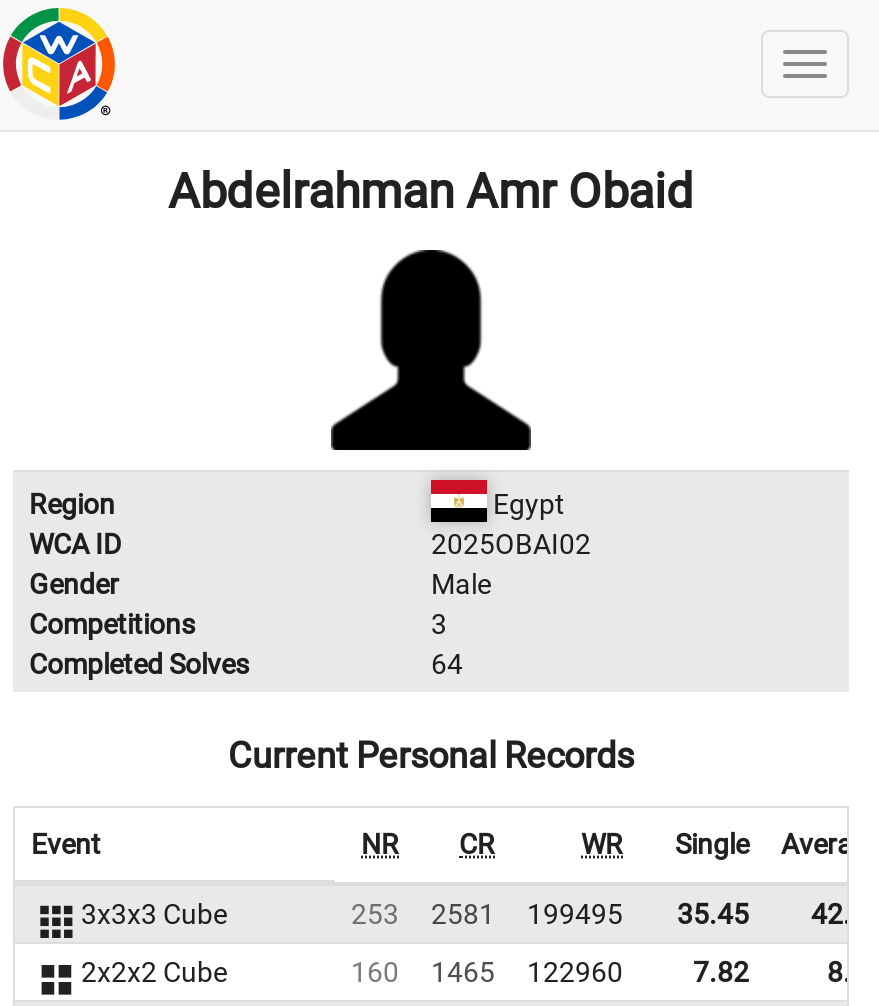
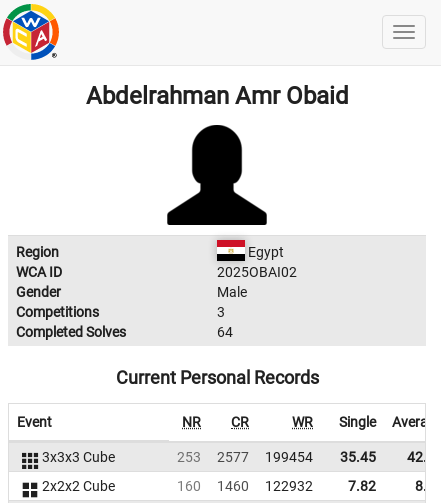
[431,898,495,930] 2581 -> [217,449,249,465] 2577
[527,898,623,930] 199495 -> [265,449,313,465] 199454
[431,956,495,988] 1465 -> [217,478,249,494] 1460
[527,956,623,988] 122960 -> [265,478,313,494] 122932

